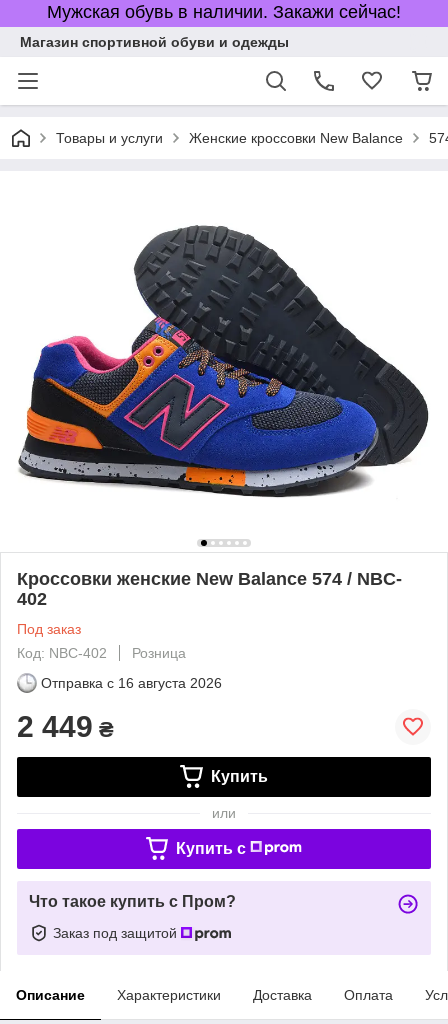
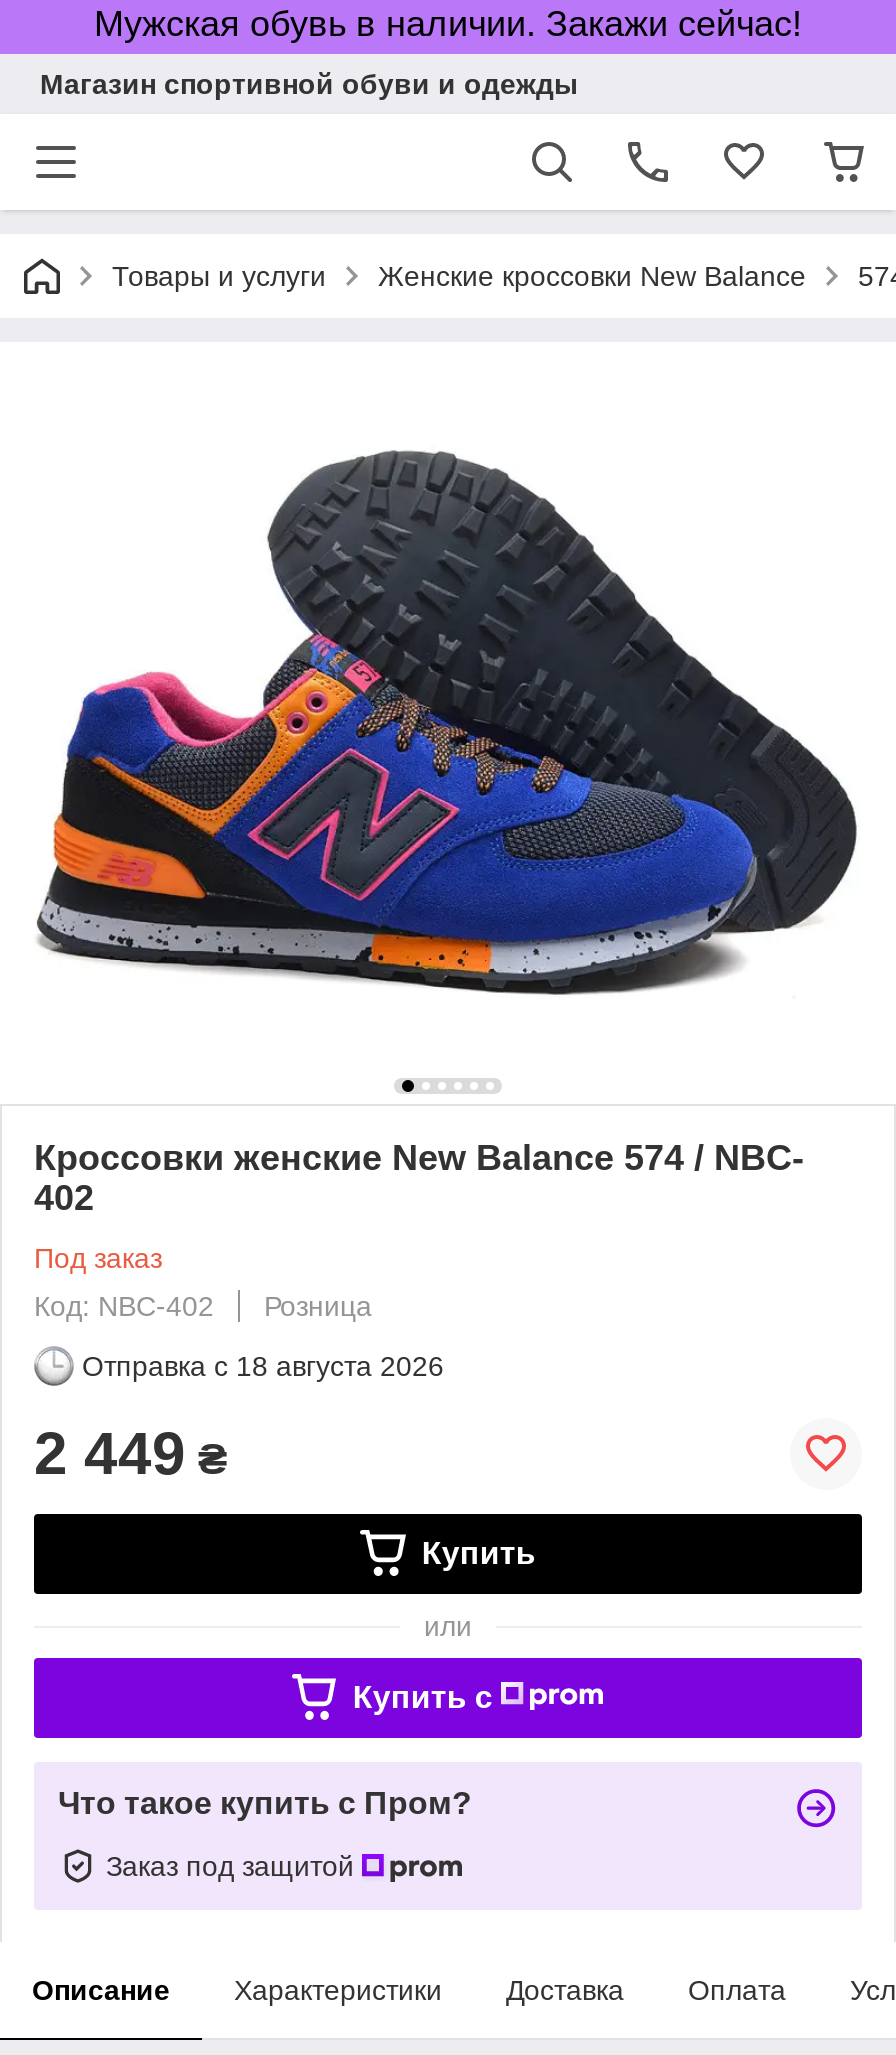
[41,675,222,691] Отправка с 16 августа 2026 -> [82,1350,444,1382] Отправка с 18 августа 2026

